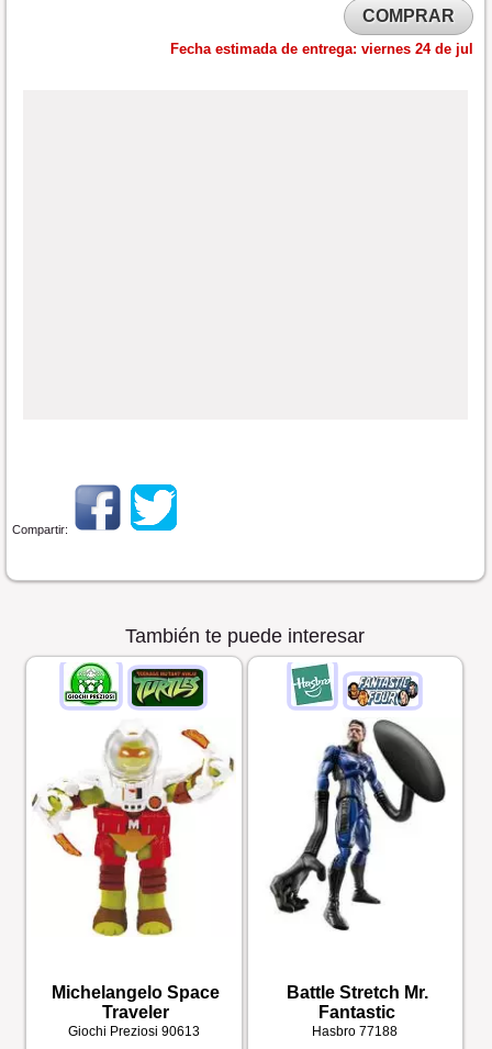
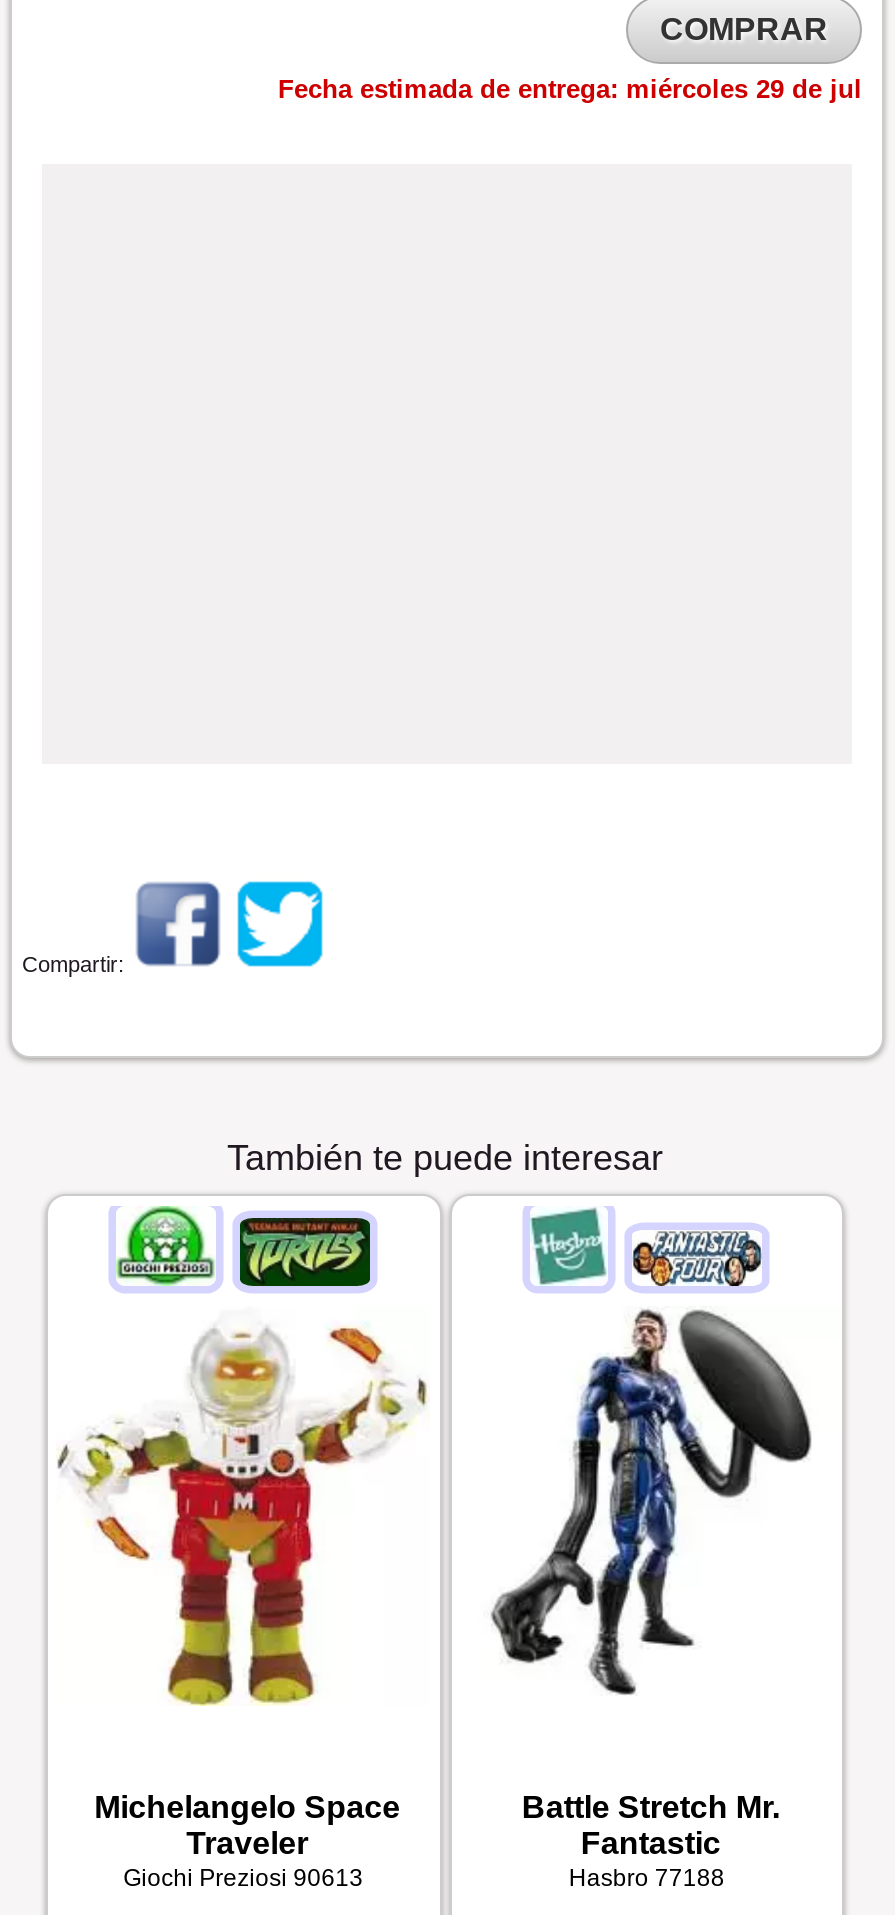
[170,40,473,57] Fecha estimada de entrega: viernes 24 de jul -> [278,73,862,103] Fecha estimada de entrega: miércoles 29 de jul

